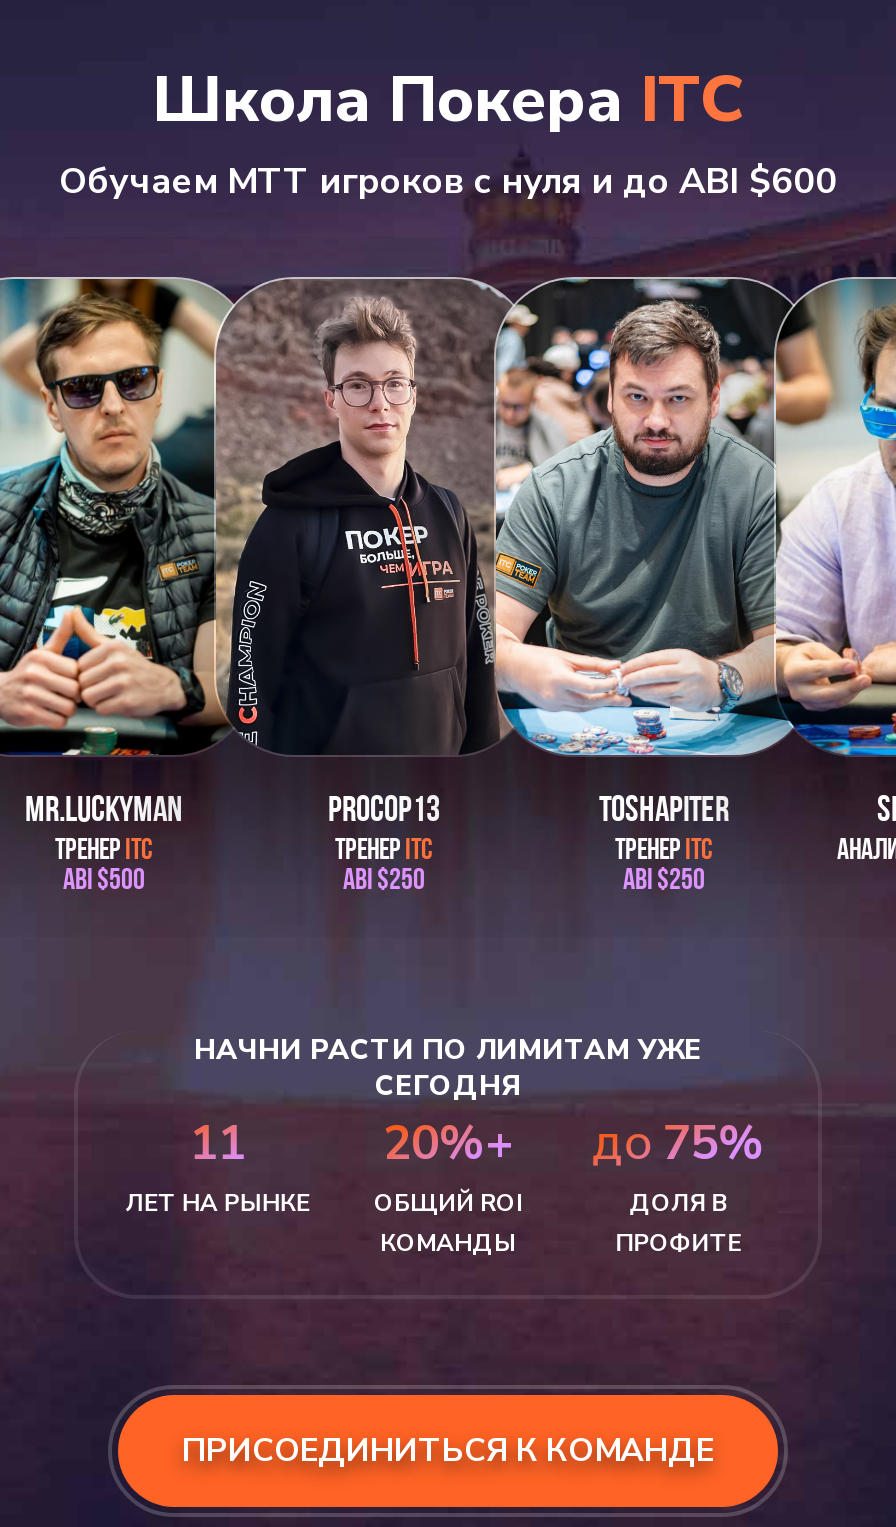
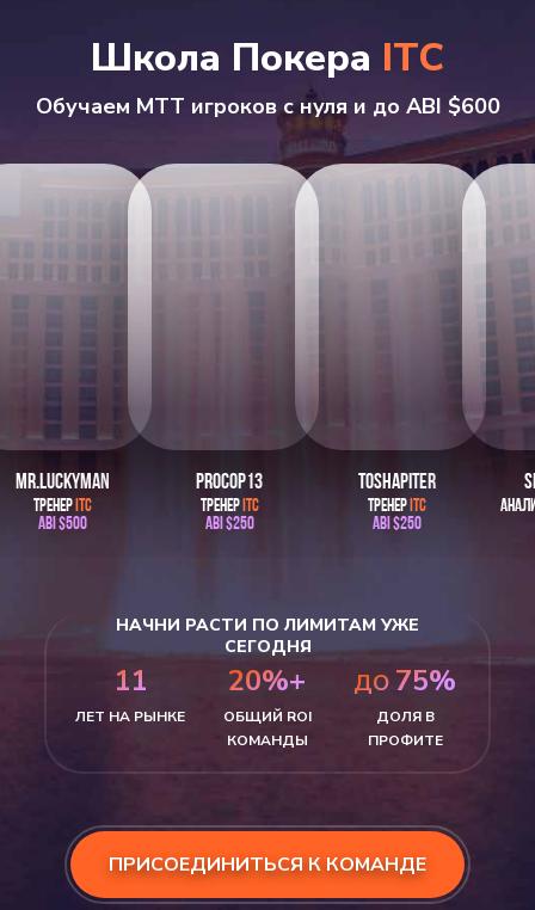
[6,277,890,757] [image] -> [4,164,531,449] [image]

